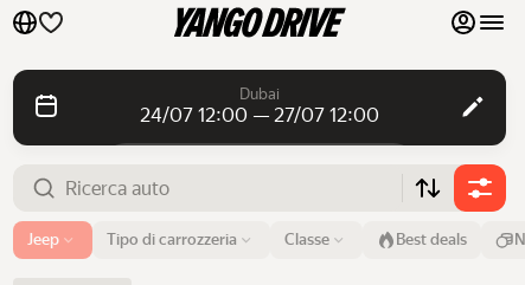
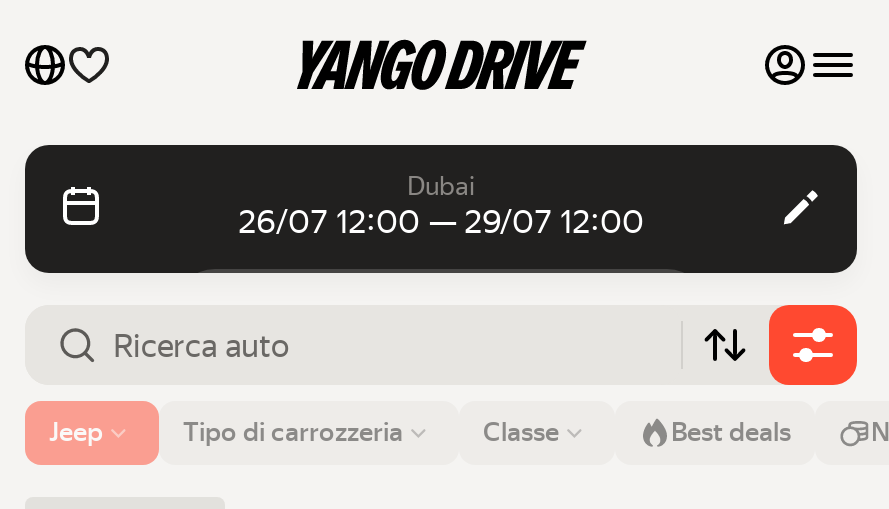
[140,104,379,127] 24/07 12:00 — 27/07 12:00 -> [238,203,644,241] 26/07 12:00 — 29/07 12:00

